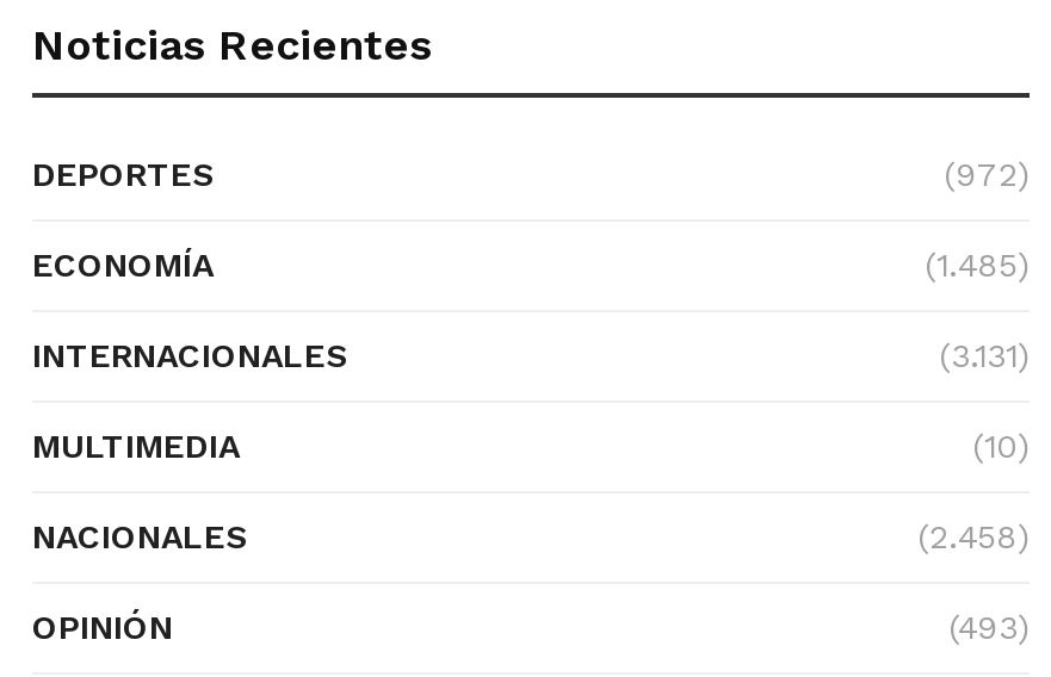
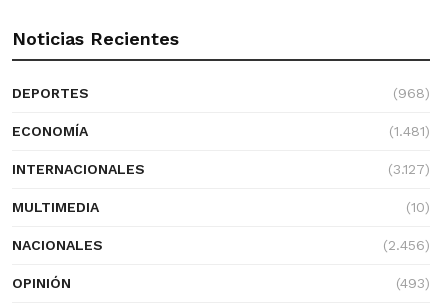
[944,154,1030,193] (972) -> [393,85,430,101] (968)
[925,245,1030,283] (1.485) -> [389,123,430,139] (1.481)
[939,336,1030,374] (3.131) -> [388,161,430,177] (3.127)
[917,517,1030,555] (2.458) -> [383,237,430,253] (2.456)

